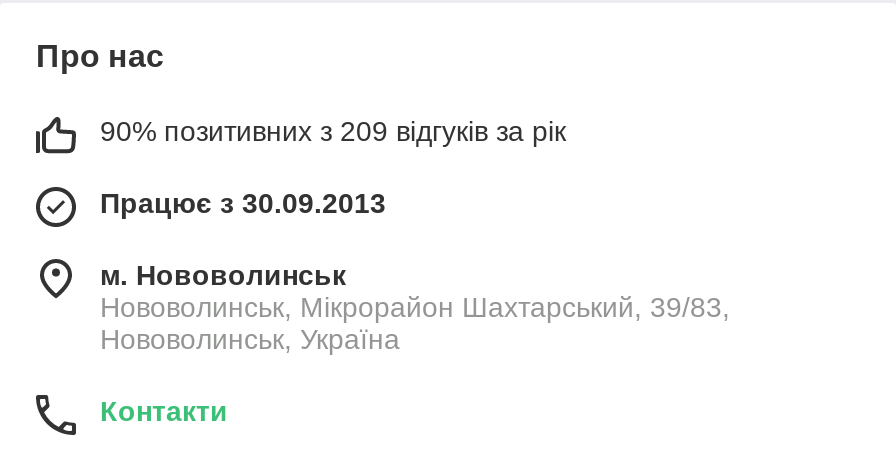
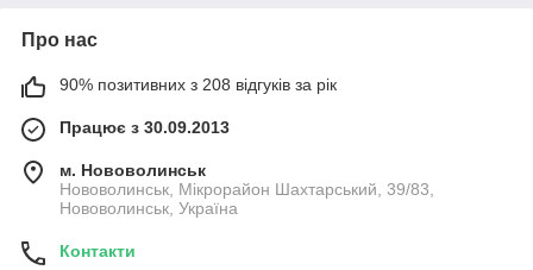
[100,114,566,146] 90% позитивних з 209 відгуків за рік -> [59,74,337,93] 90% позитивних з 208 відгуків за рік

